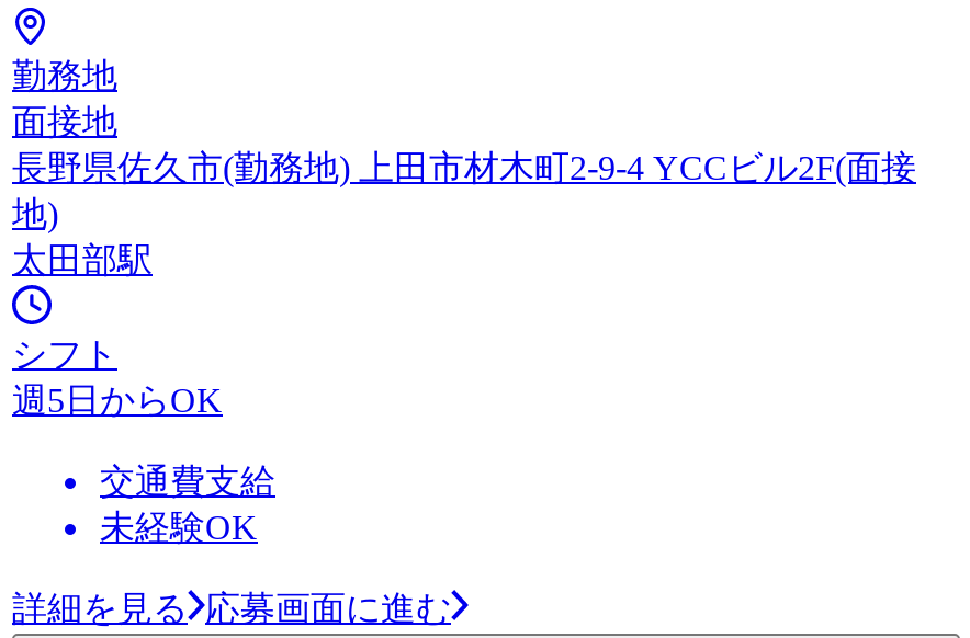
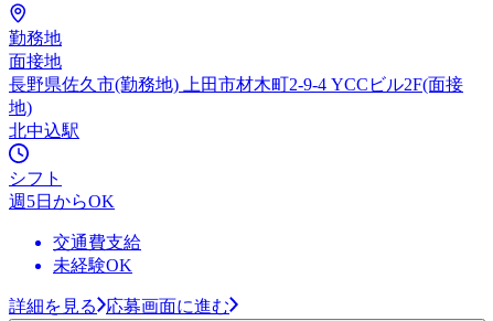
[12,241,153,278] 太田部駅 -> [9,121,79,140] 北中込駅

